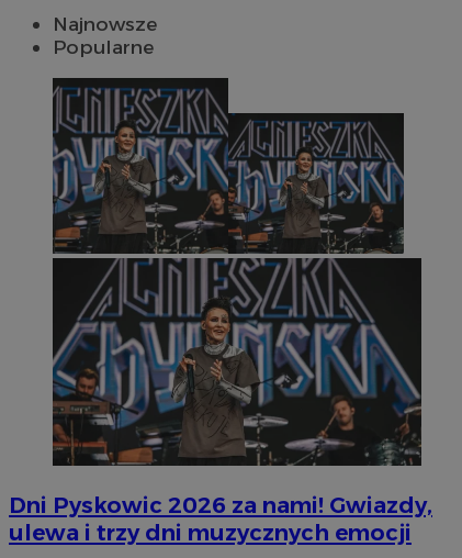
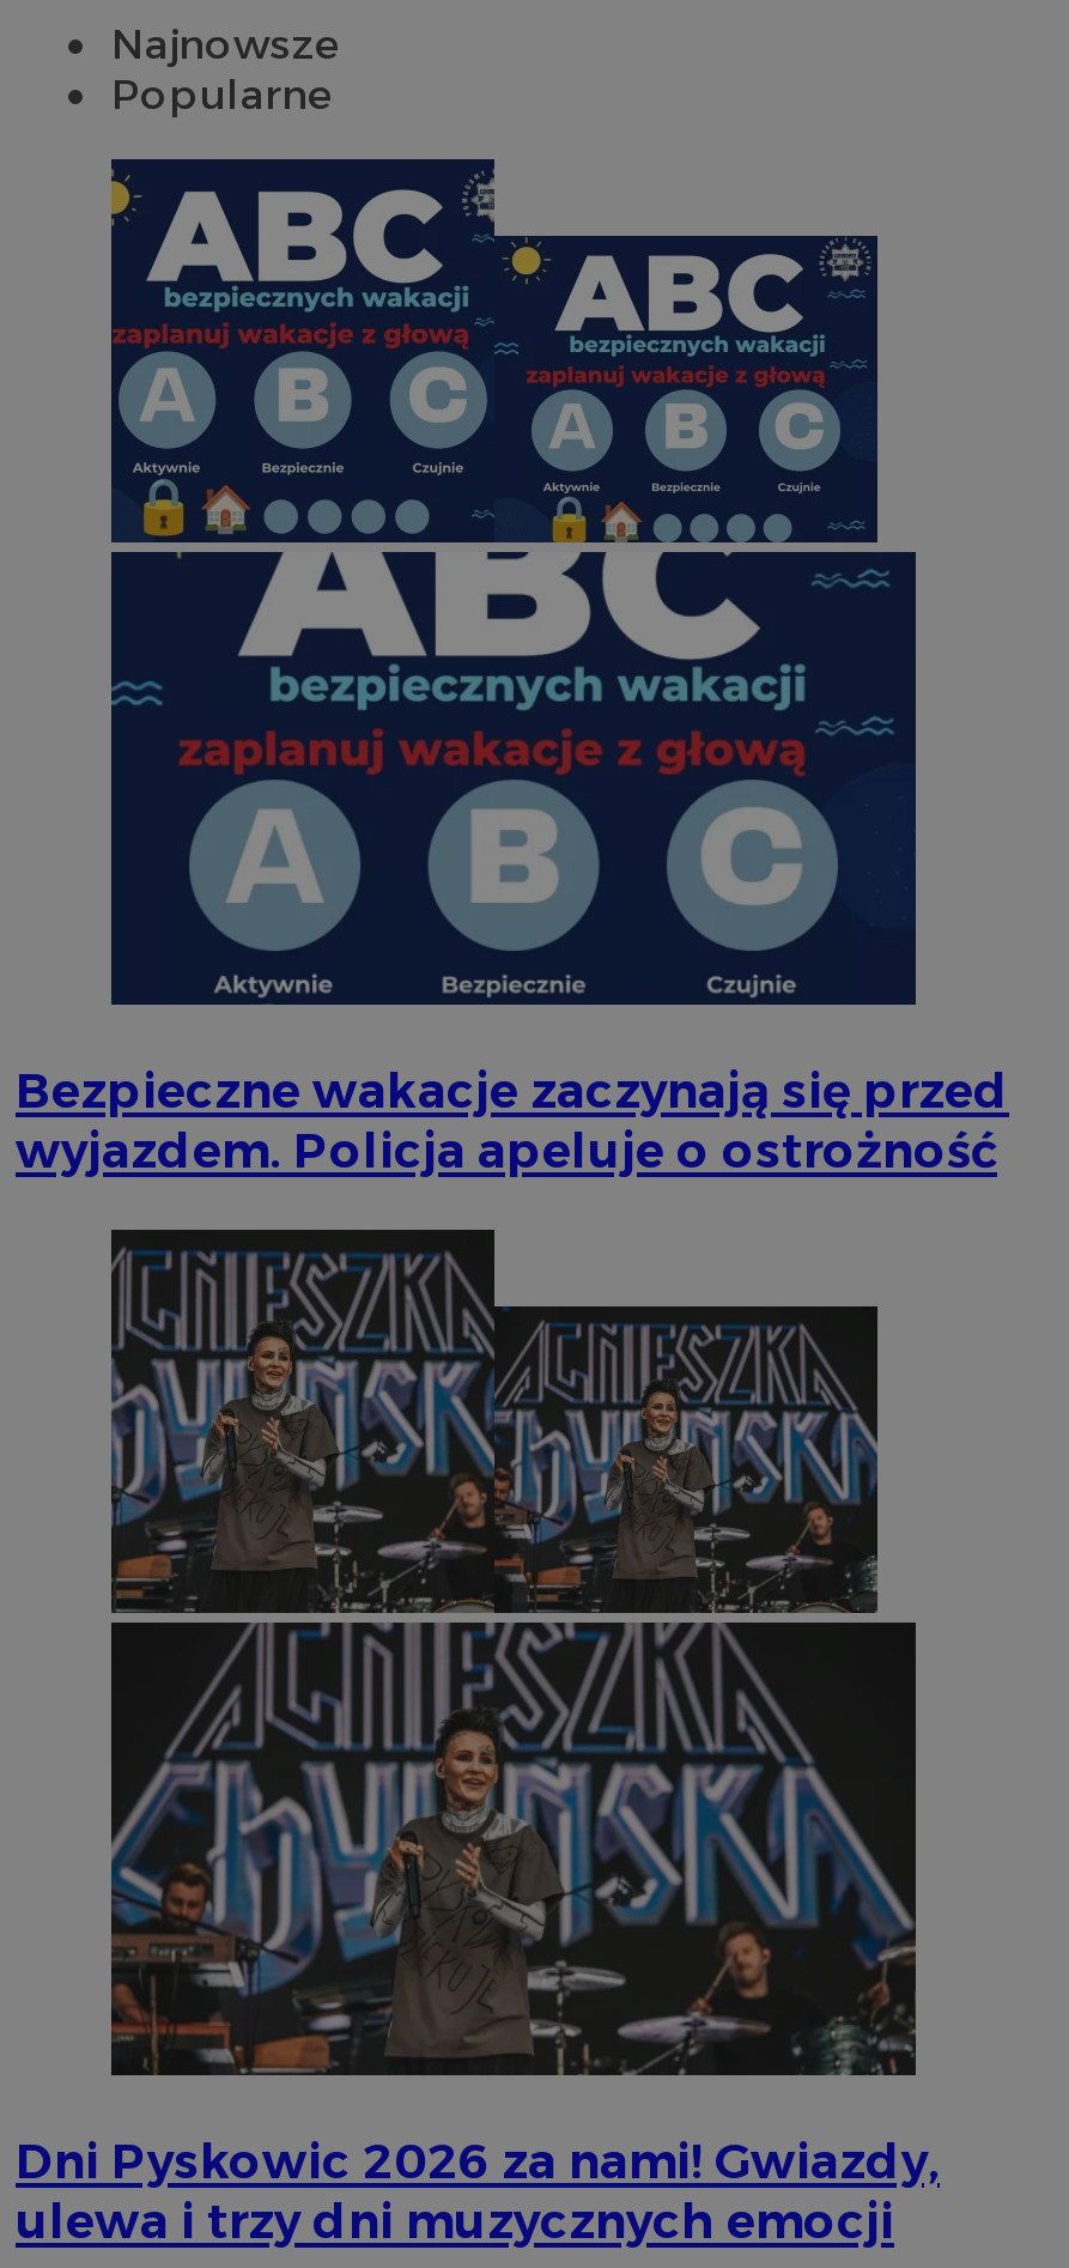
none -> [16,156,1009,1180] [image] | Bezpieczne wakacje zaczynają się przed | wyjazdem. Policja apeluje o ostrożność

